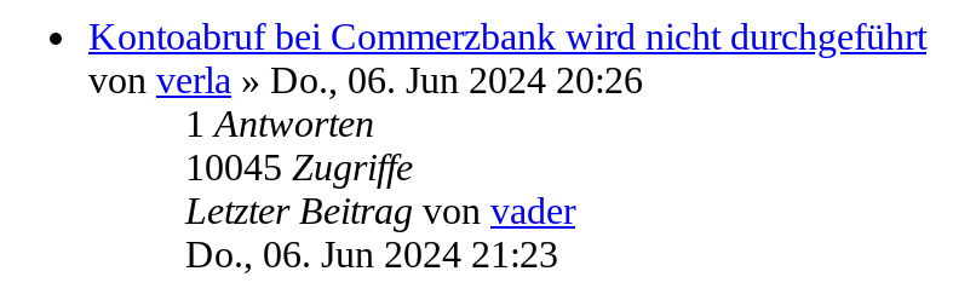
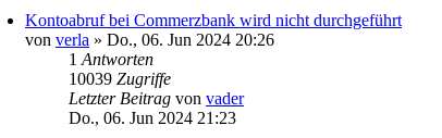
[185,146,413,187] 10045 Zugriffe -> [69,69,171,88] 10039 Zugriffe

